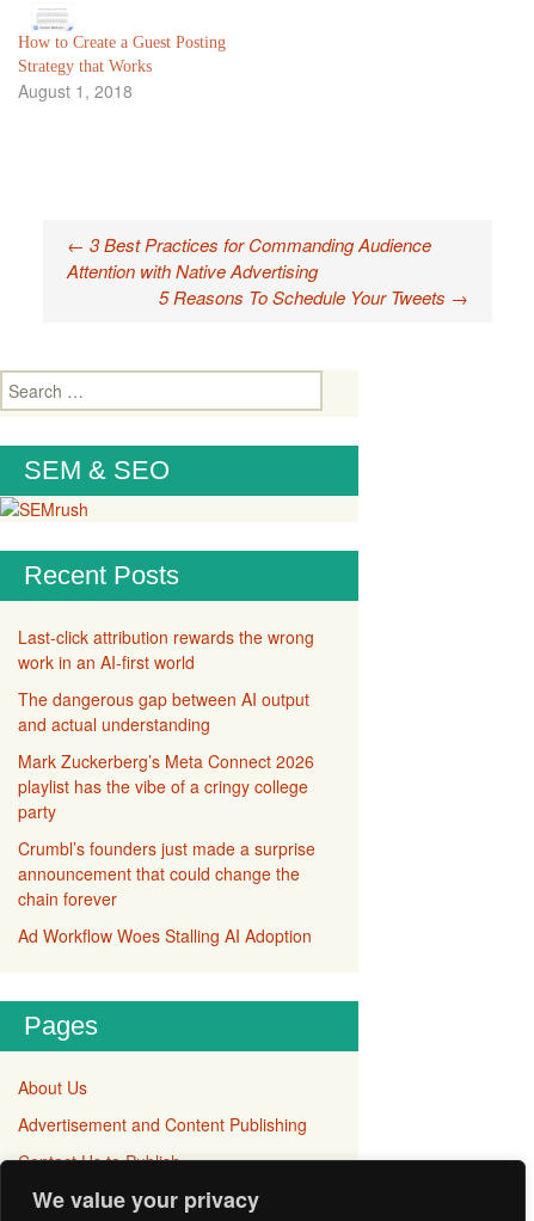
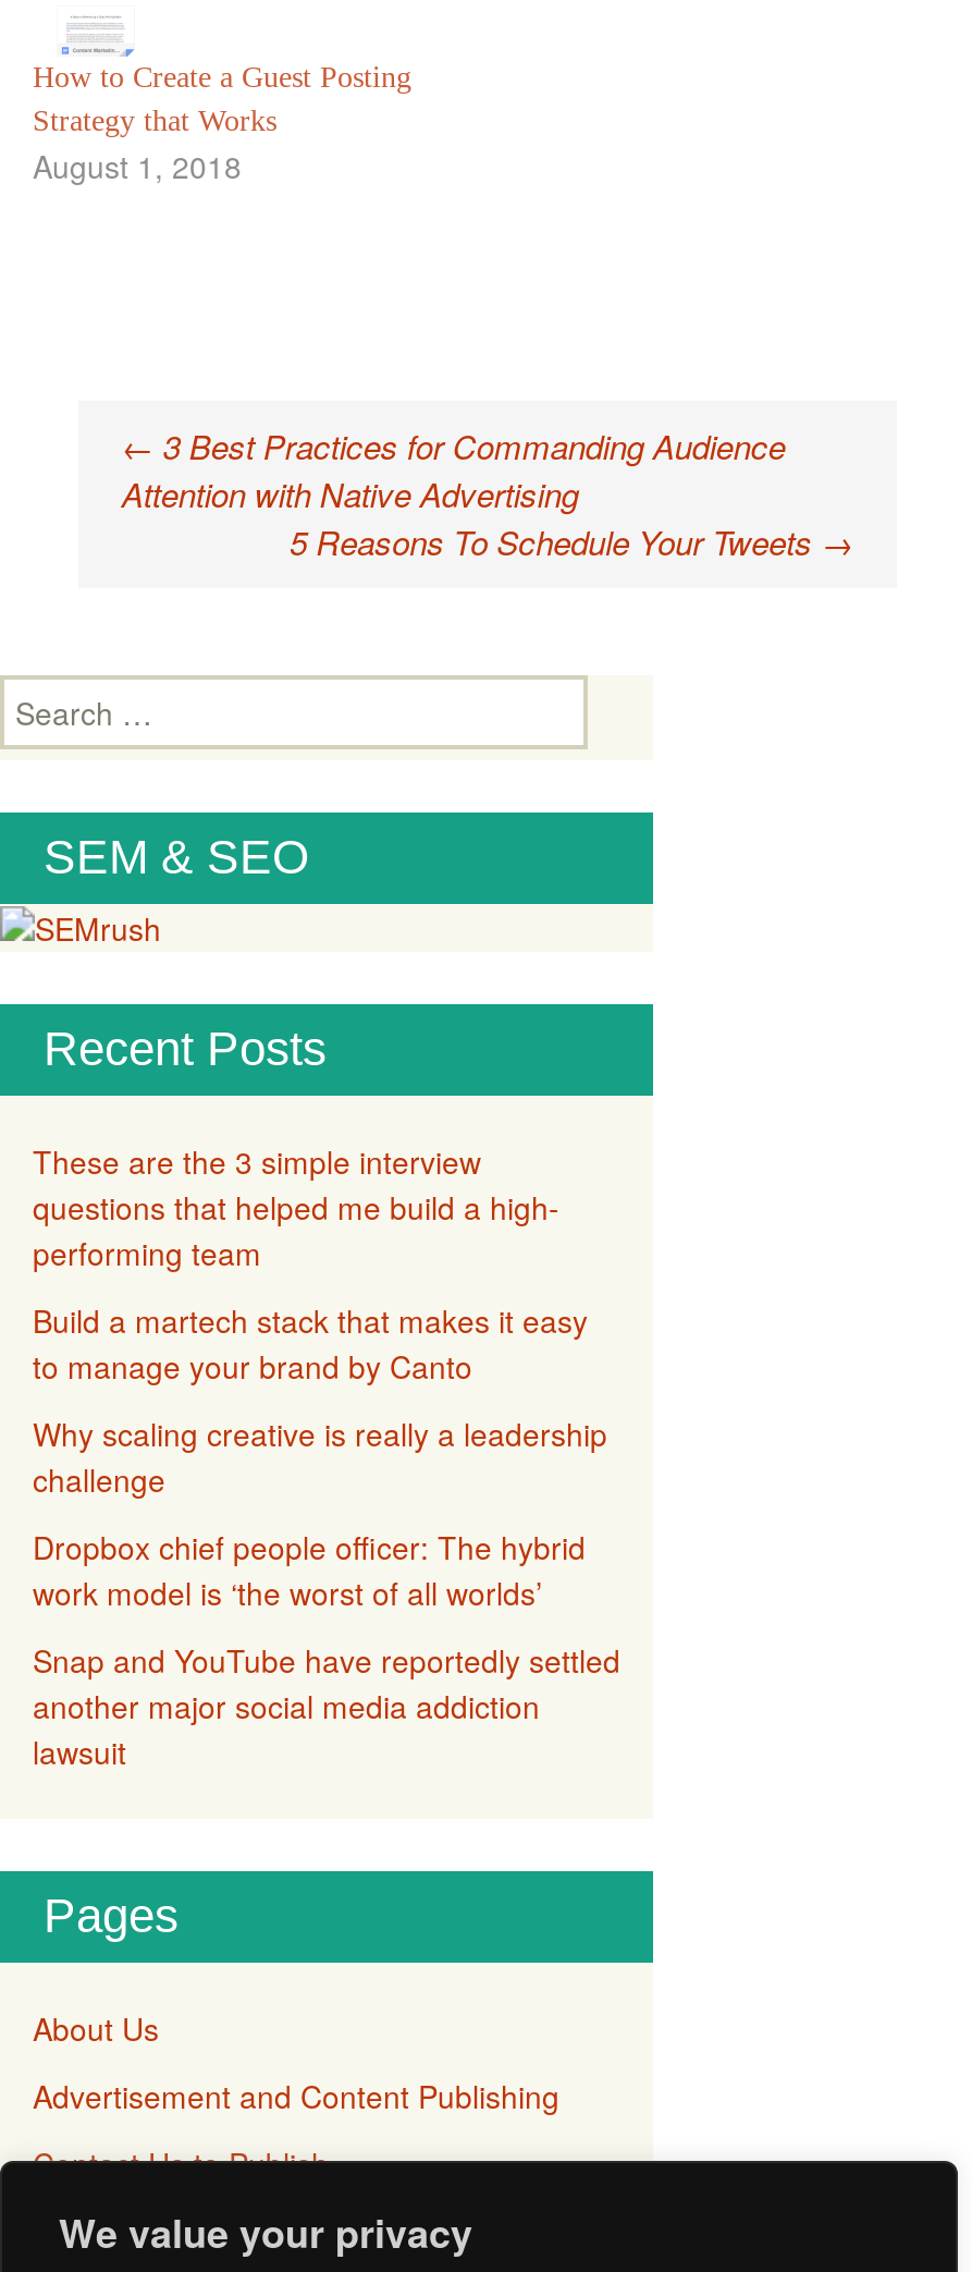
[18,625,314,674] Last-click attribution rewards the wrong | work in an AI-first world -> [33,1140,559,1275] These are the 3 simple interview | questions that helped me build a high- | performing team
[18,687,309,736] The dangerous gap between AI output | and actual understanding -> [33,1299,588,1388] Build a martech stack that makes it easy | to manage your brand by Canto
[18,750,314,824] Mark Zuckerberg’s Meta Connect 2026 | playlist has the vibe of a cringy college | party -> [33,1412,607,1502] Why scaling creative is really a leadership | challenge
[18,837,315,911] Crumbl’s founders just made a surprise | announcement that could change the | chain forever -> [33,1526,586,1615] Dropbox chief people officer: The hybrid | work model is ‘the worst of all worlds’
[18,924,312,948] Ad Workflow Woes Stalling AI Adoption -> [33,1639,620,1774] Snap and YouTube have reportedly settled | another major social media addiction | lawsuit

